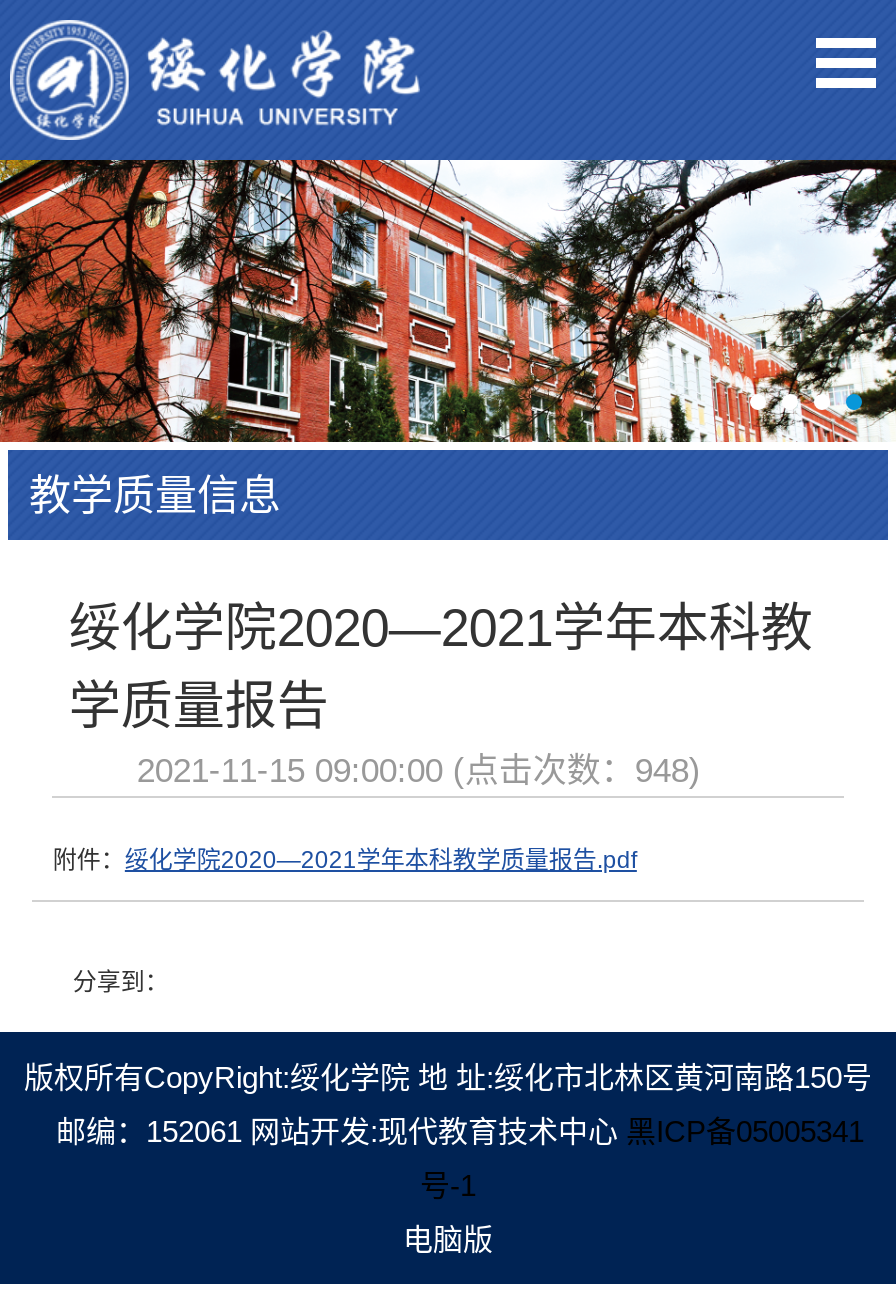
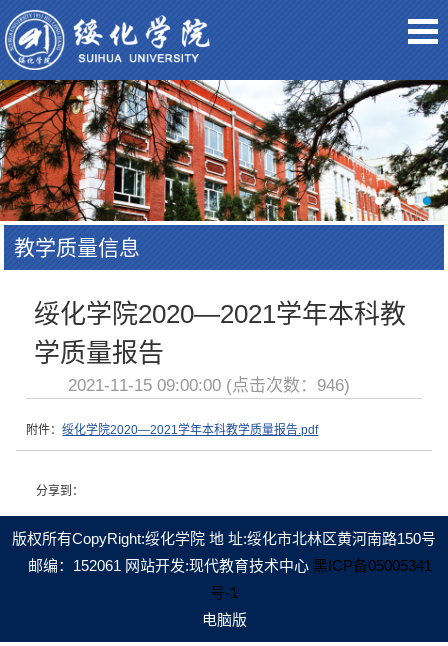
[137,753,701,791] 2021-11-15 09:00:00 (点击次数：948) -> [68,376,350,395] 2021-11-15 09:00:00 (点击次数：946)

